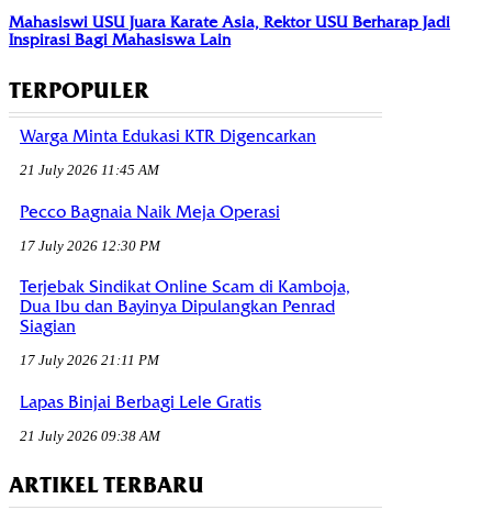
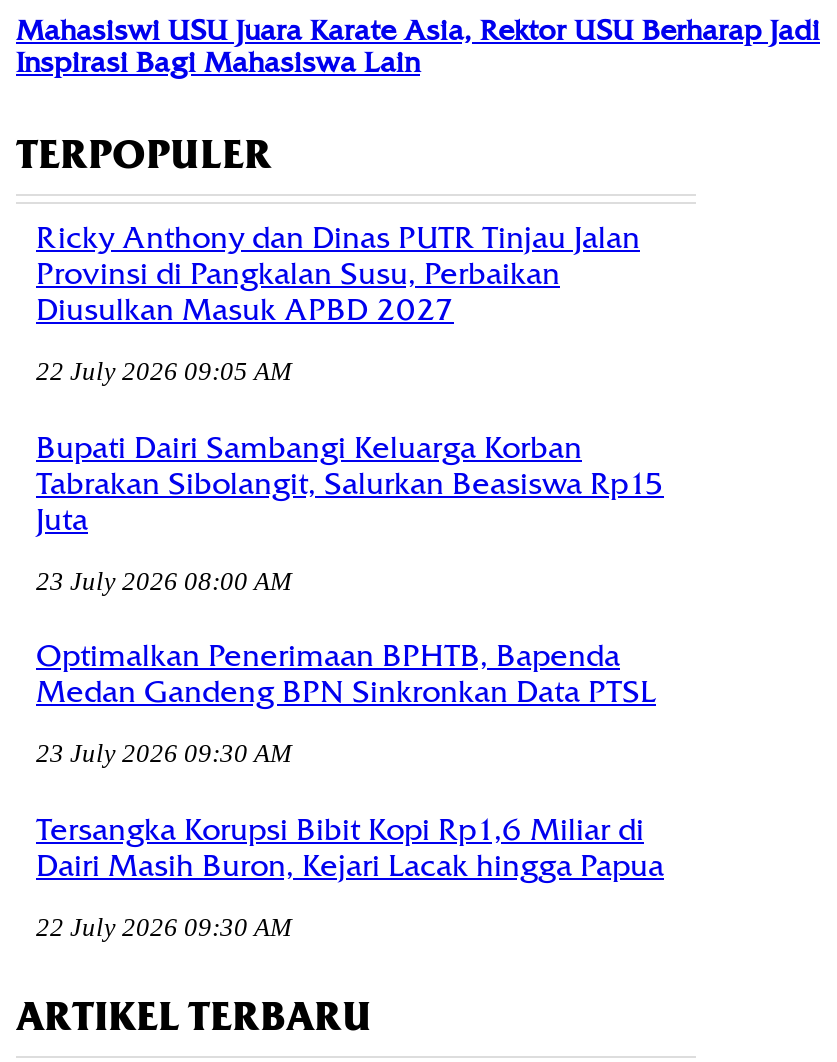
[20,126,316,146] Warga Minta Edukasi KTR Digencarkan -> [36,220,640,328] Ricky Anthony dan Dinas PUTR Tinjau Jalan | Provinsi di Pangkalan Susu, Perbaikan | Diusulkan Masuk APBD 2027
[20,162,159,178] 21 July 2026 11:45 AM -> [36,356,292,386] 22 July 2026 09:05 AM
[20,202,280,221] Pecco Bagnaia Naik Meja Operasi -> [36,429,664,537] Bupati Dairi Sambangi Keluarga Korban | Tabrakan Sibolangit, Salurkan Beasiswa Rp15 | Juta
[20,237,160,253] 17 July 2026 12:30 PM -> [36,565,292,595] 23 July 2026 08:00 AM
[20,277,350,336] Terjebak Sindikat Online Scam di Kamboja, | Dua Ibu dan Bayinya Dipulangkan Penrad | Siagian -> [36,638,656,710] Optimalkan Penerimaan BPHTB, Bapenda | Medan Gandeng BPN Sinkronkan Data PTSL
[20,352,159,368] 17 July 2026 21:11 PM -> [36,738,292,768] 23 July 2026 09:30 AM
[20,392,261,412] Lapas Binjai Berbagi Lele Gratis -> [36,811,664,883] Tersangka Korupsi Bibit Kopi Rp1,6 Miliar di | Dairi Masih Buron, Kejari Lacak hingga Papua
[20,427,160,444] 21 July 2026 09:38 AM -> [36,911,292,941] 22 July 2026 09:30 AM

